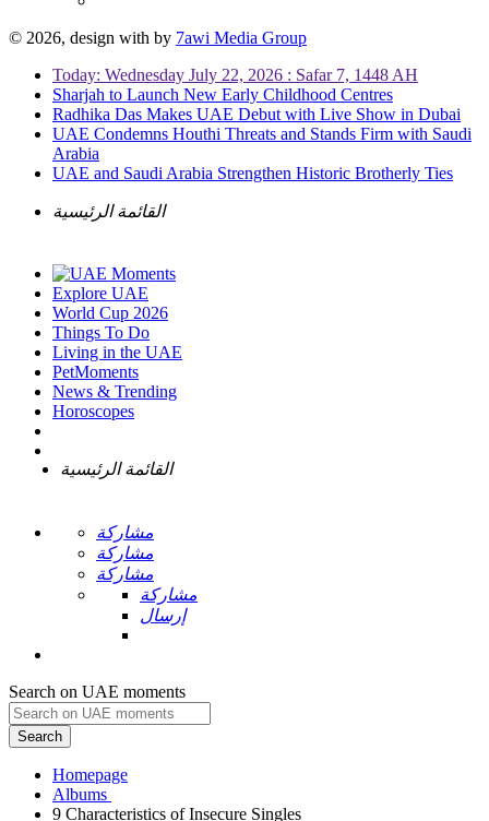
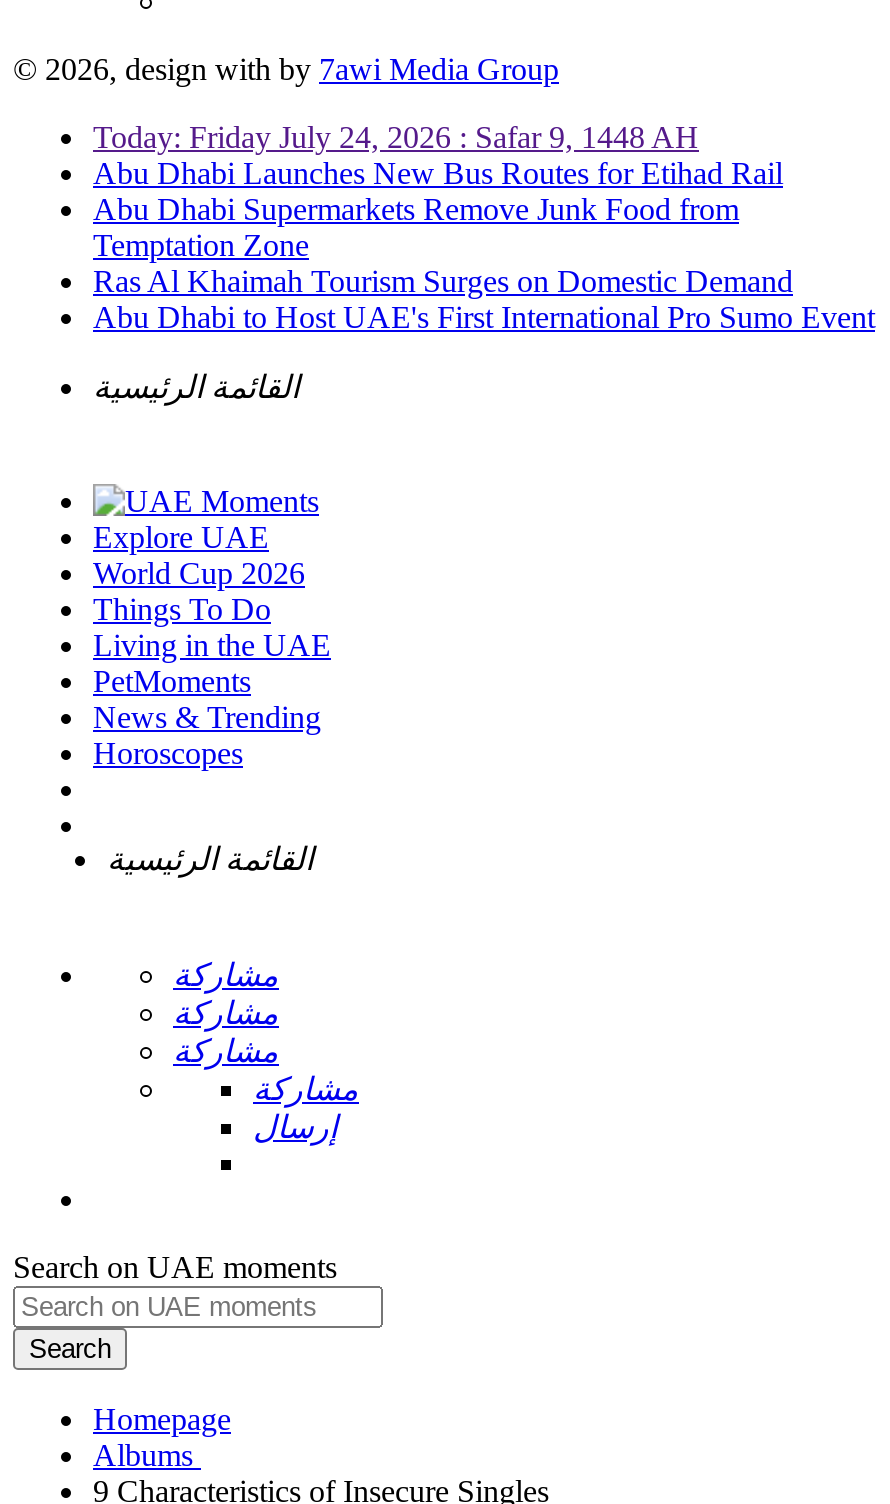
[52,66,472,182] Today: Wednesday July 22, 2026 : Safar 7, 1448 AH | Sharjah to Launch New Early Childhood Centres | Radhika Das Makes UAE Debut with Live Show in Dubai | UAE Condemns Houthi Threats and Stands Firm with Saudi | Arabia | UAE and Saudi Arabia Strengthen Historic Brotherly Ties -> [93,120,875,334] Today: Friday July 24, 2026 : Safar 9, 1448 AH | Abu Dhabi Launches New Bus Routes for Etihad Rail | Abu Dhabi Supermarkets Remove Junk Food from | Temptation Zone | Ras Al Khaimah Tourism Surges on Domestic Demand | Abu Dhabi to Host UAE's First International Pro Sumo Event

